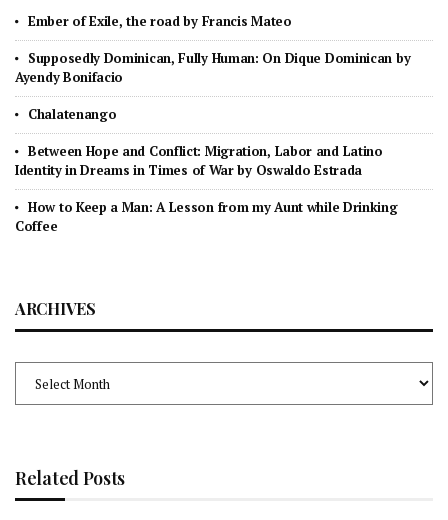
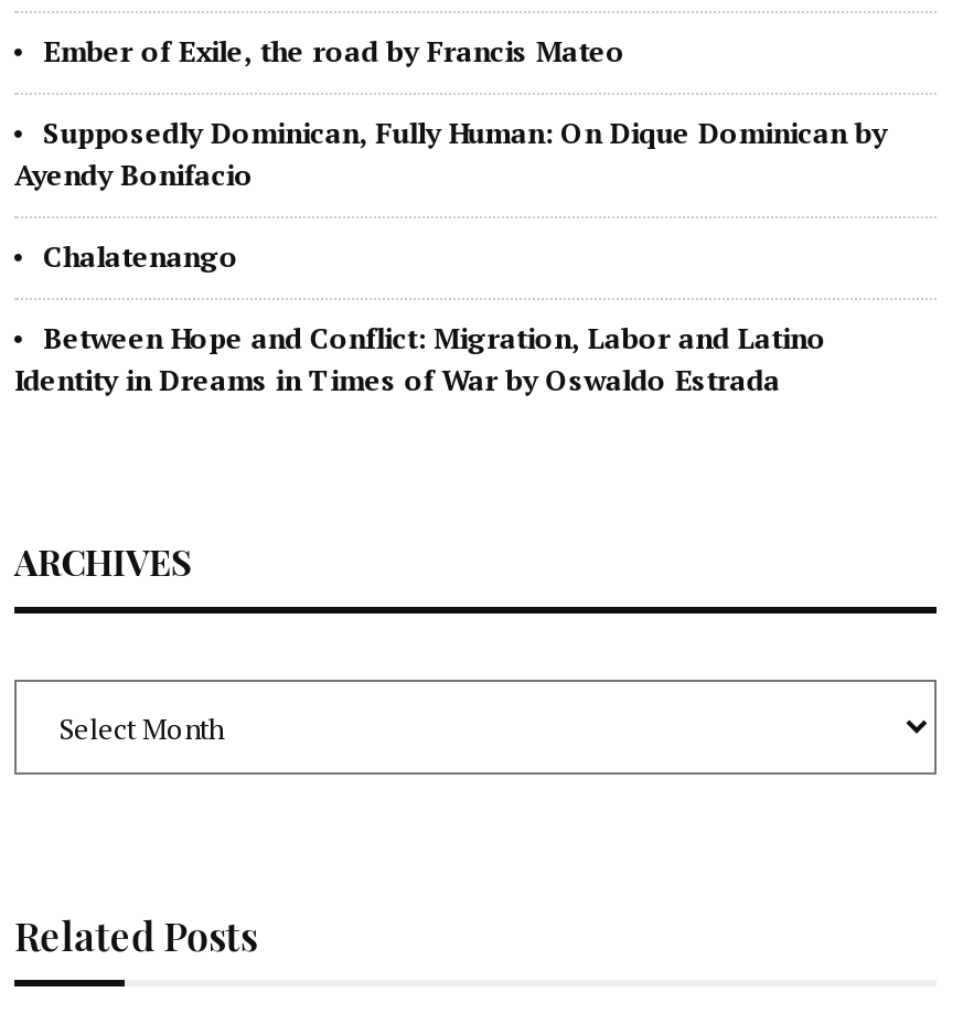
[15,198,397,235] How to Keep a Man: A Lesson from my Aunt while Drinking | Coffee -> none

